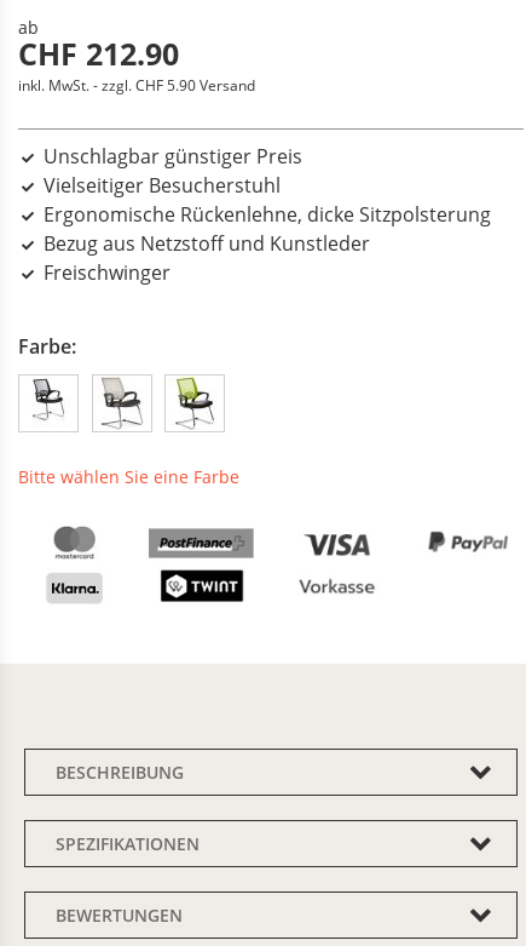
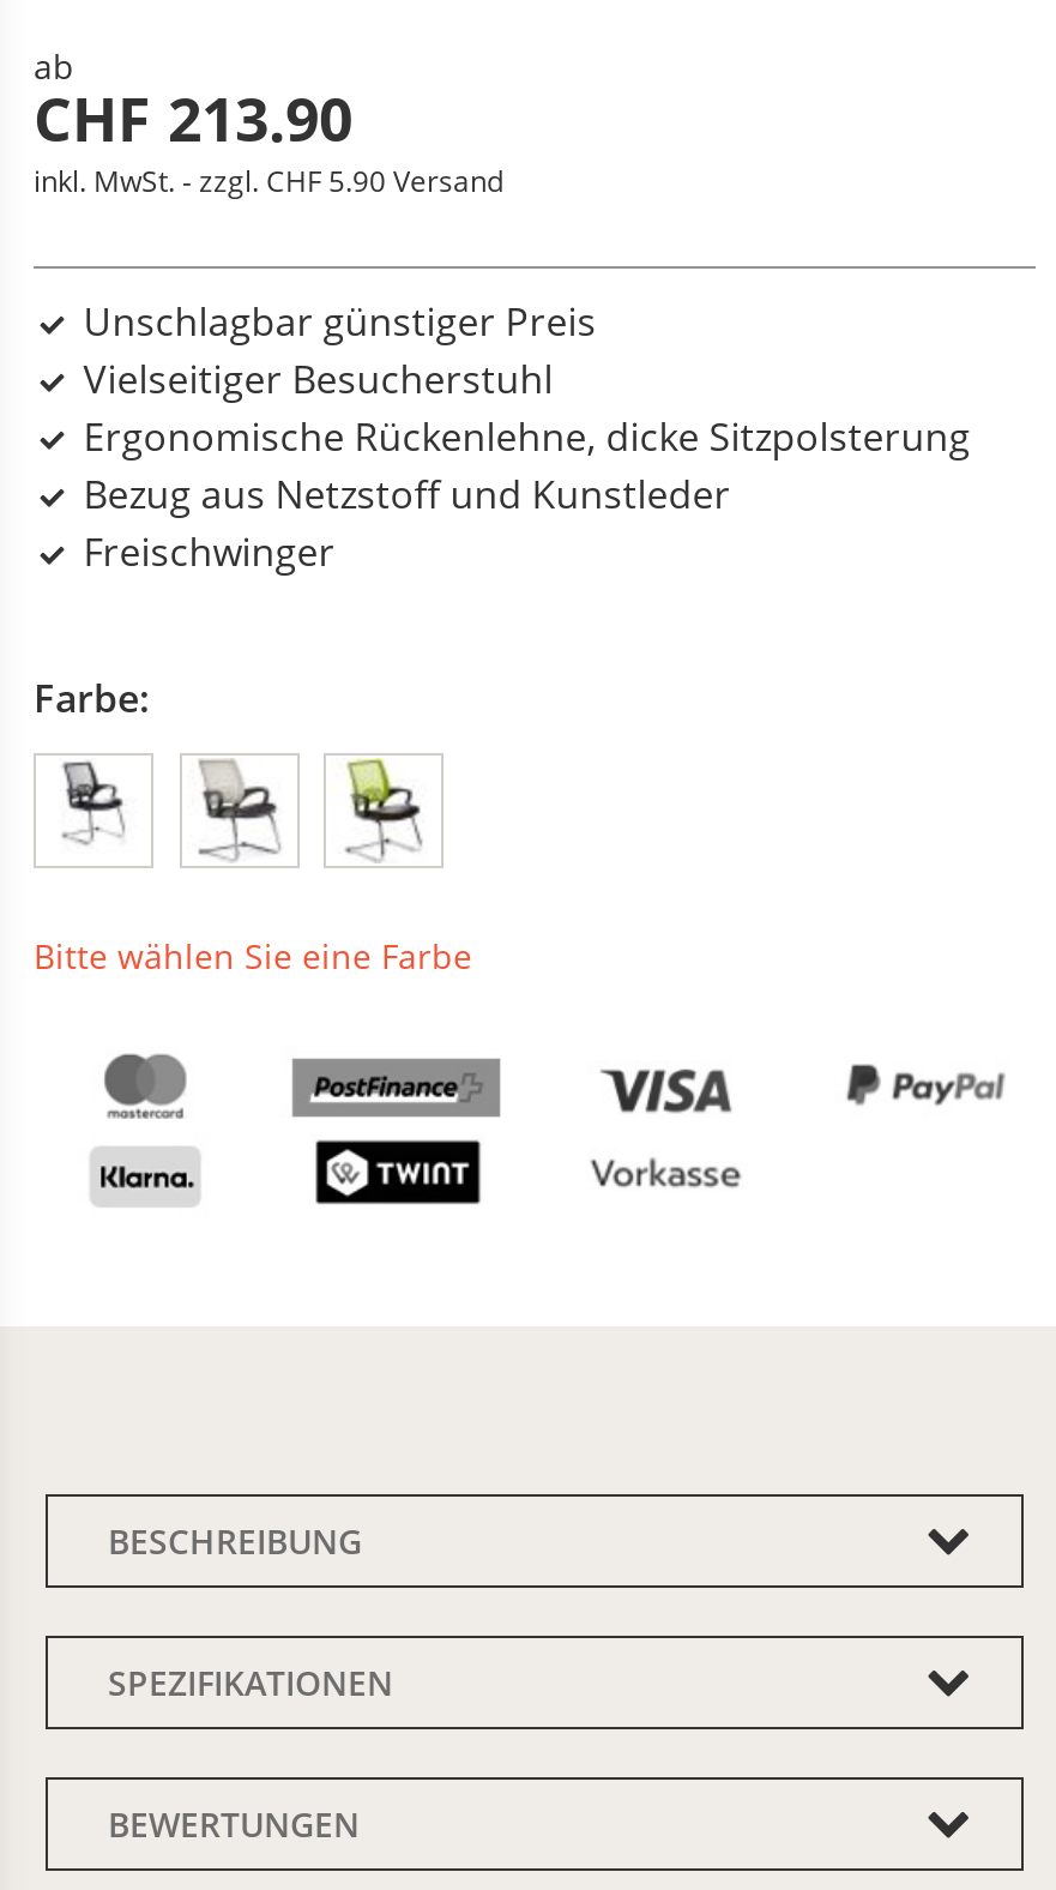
[18,33,179,74] CHF 212.90 -> [34,77,352,159] CHF 213.90

